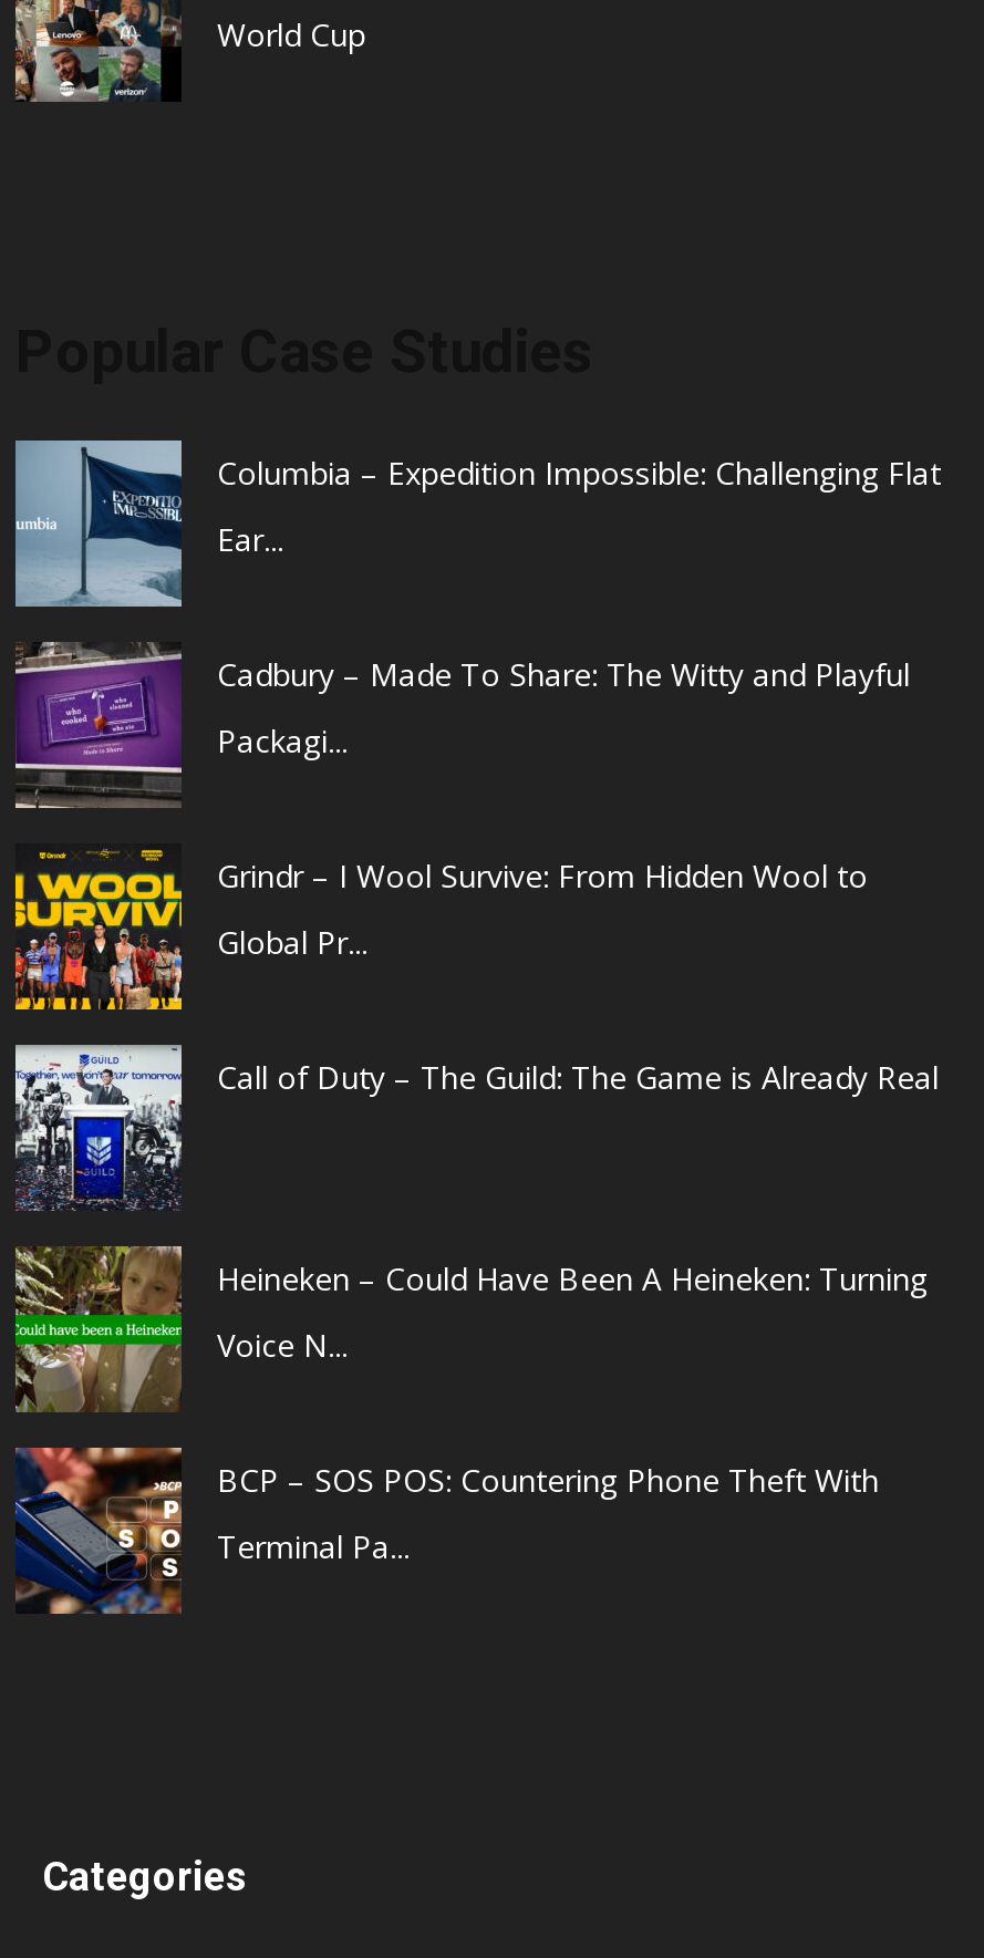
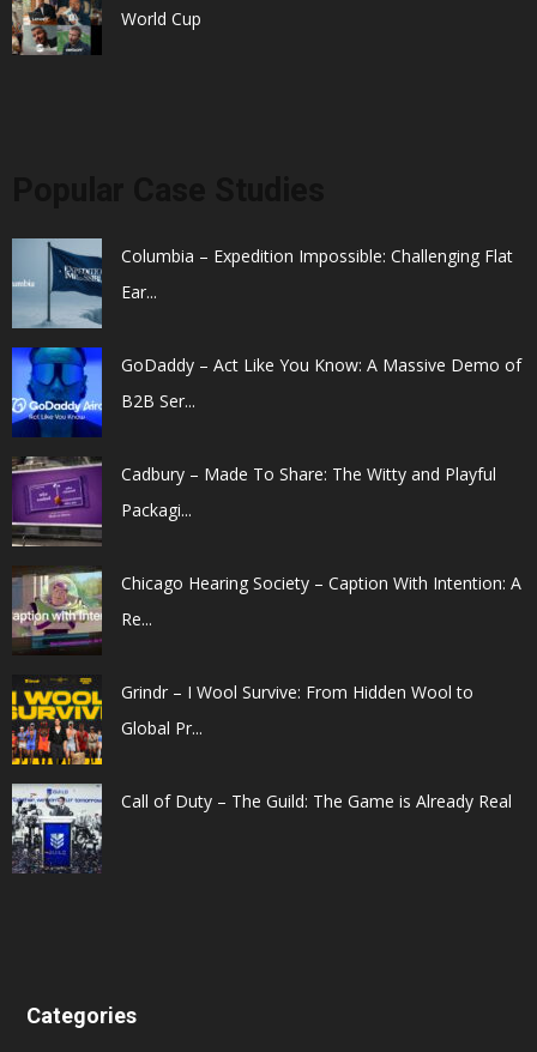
none -> [11,346,521,437] [image] | GoDaddy – Act Like You Know: A Massive Demo of | B2B Ser...
moved [13,638,910,812] -> [11,454,496,549]: [image] | Cadbury – Made To Share: The Witty and Playful | Packagi...
none -> [11,569,521,655] [image] | Chicago Hearing Society – Caption With Intention: A | Re...
moved [11,843,939,1098] -> [10,675,512,812]: [image] | Grindr – I Wool Survive: From Hidden Wool to | Global Pr... | Call of Duty – The Guild: The Game is Already Real
moved [11,1045,186,1215] -> [10,784,104,876]: [image]
[13,1244,928,1567] [image] | Heineken – Could Have Been A Heineken: Turning | Voice N... | BCP – SOS POS: Countering Phone Theft With | Terminal Pa... -> none
[15,1446,184,1616] [image] -> none

